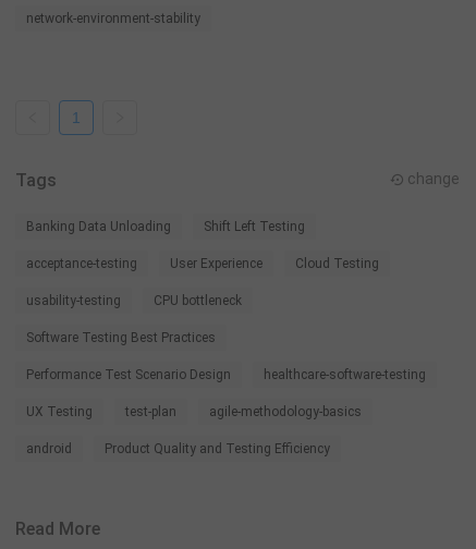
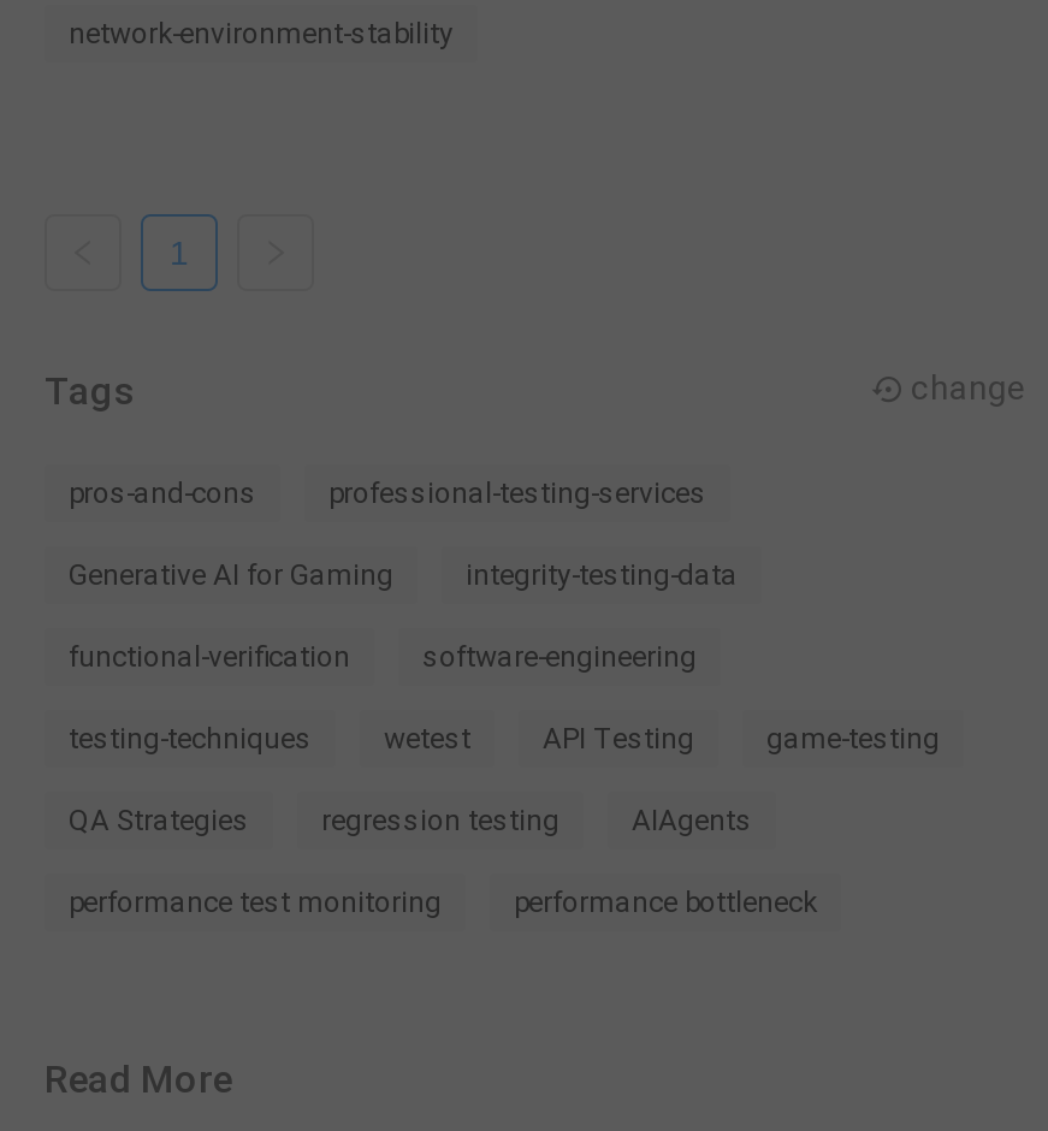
[26,219,426,456] Banking Data Unloading | Shift Left Testing | acceptance-testing | User Experience | Cloud Testing | usability-testing | CPU bottleneck | Software Testing Best Practices | Performance Test Scenario Design | healthcare-software-testing | UX Testing | test-plan | agile-methodology-basics | android | Product Quality and Testing Efficiency -> [69,476,940,918] pros-and-cons | professional-testing-services | Generative AI for Gaming | integrity-testing-data | functional-verification | software-engineering | testing-techniques | wetest | API Testing | game-testing | QA Strategies | regression testing | AIAgents | performance test monitoring | performance bottleneck

